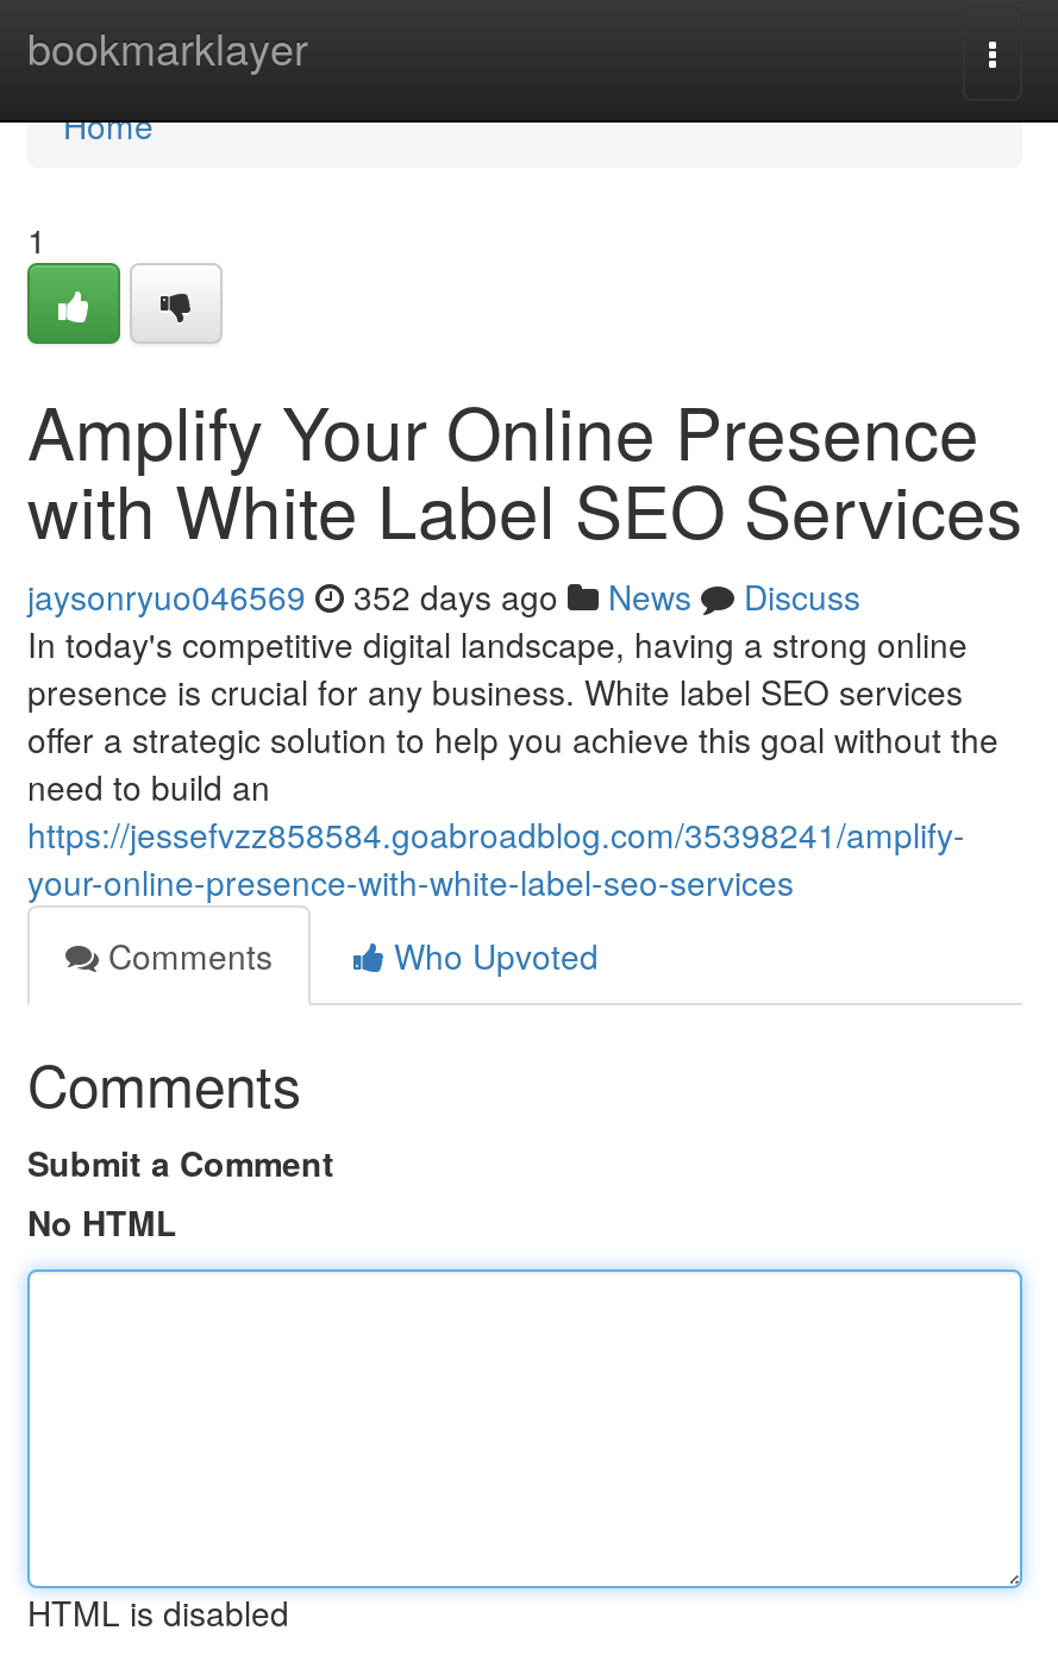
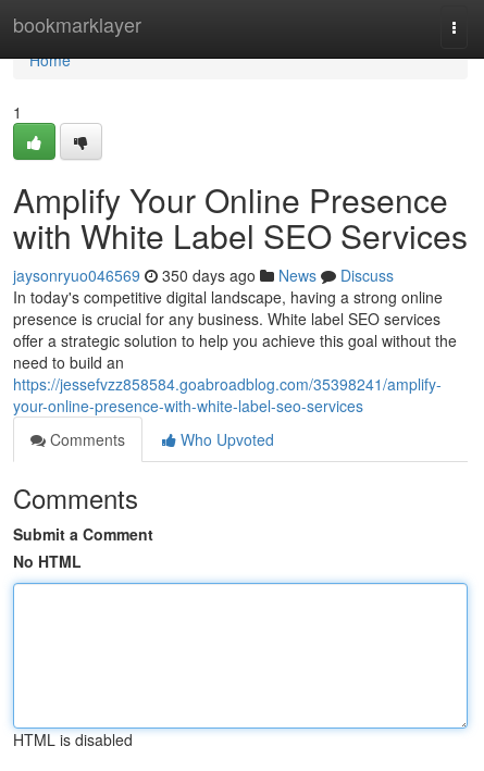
[27,572,860,620] jaysonryuo046569 352 days ago News Discuss -> [13,264,394,286] jaysonryuo046569 350 days ago News Discuss

